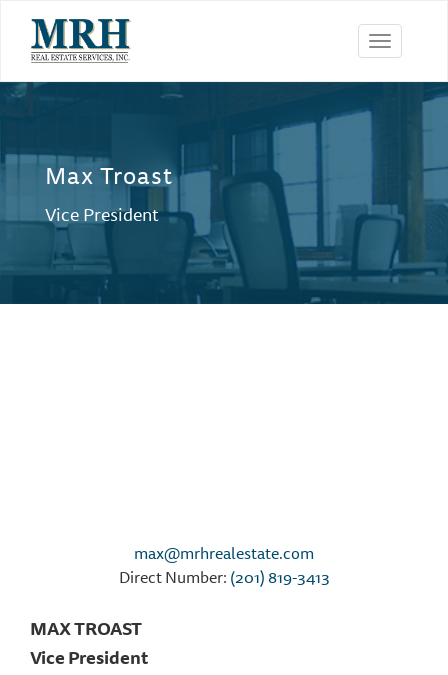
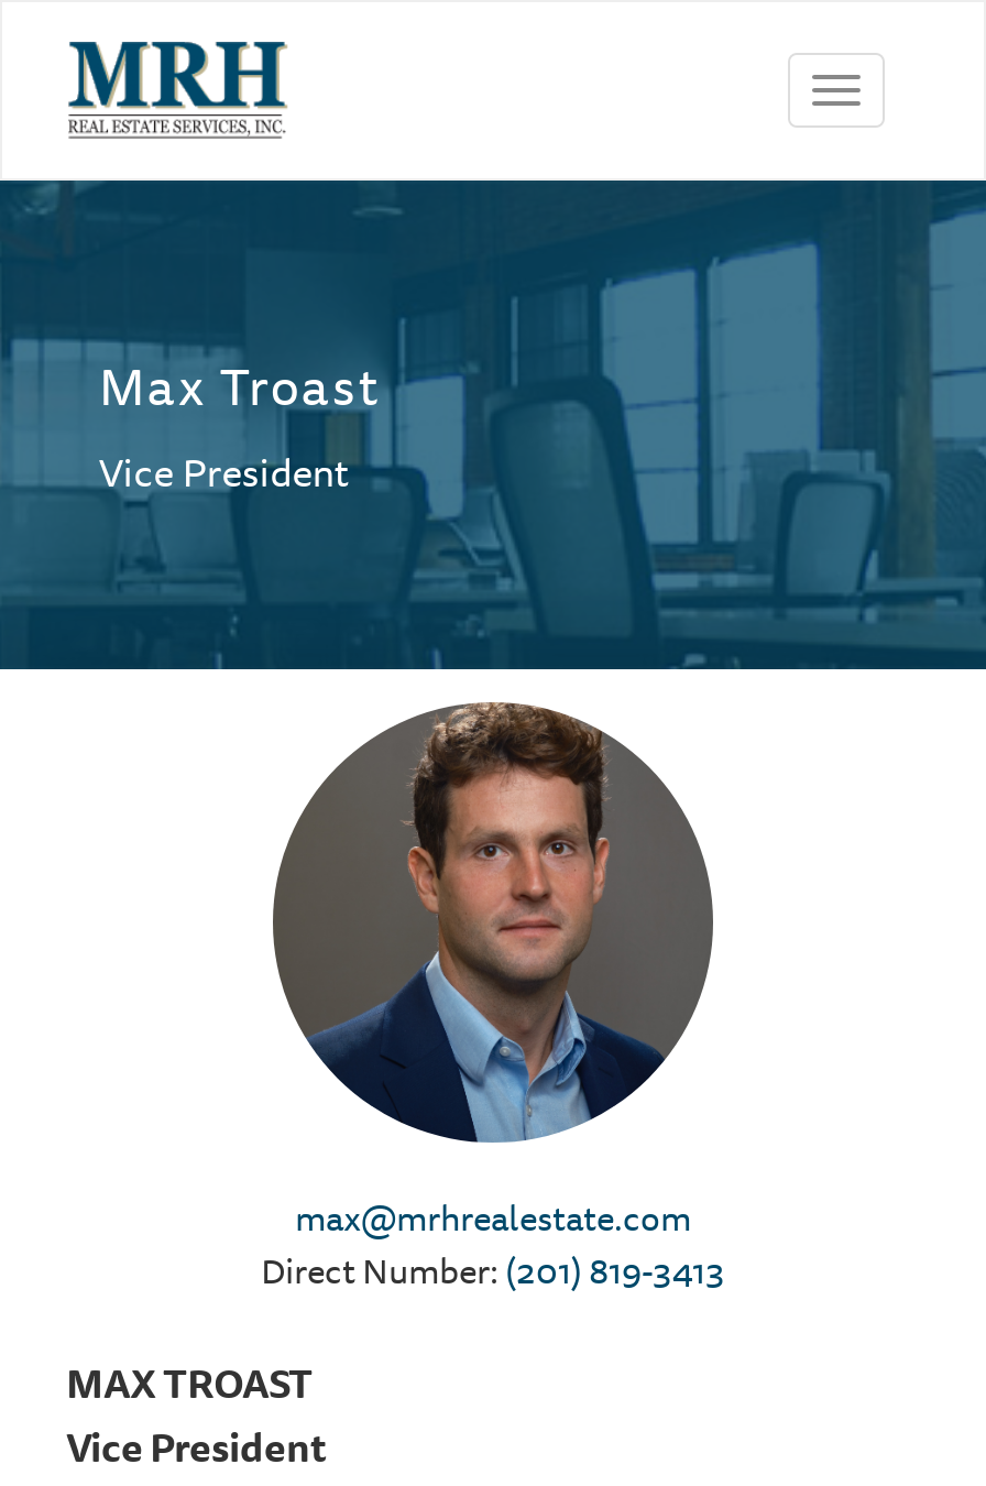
none -> [271,700,715,1145] [image]

